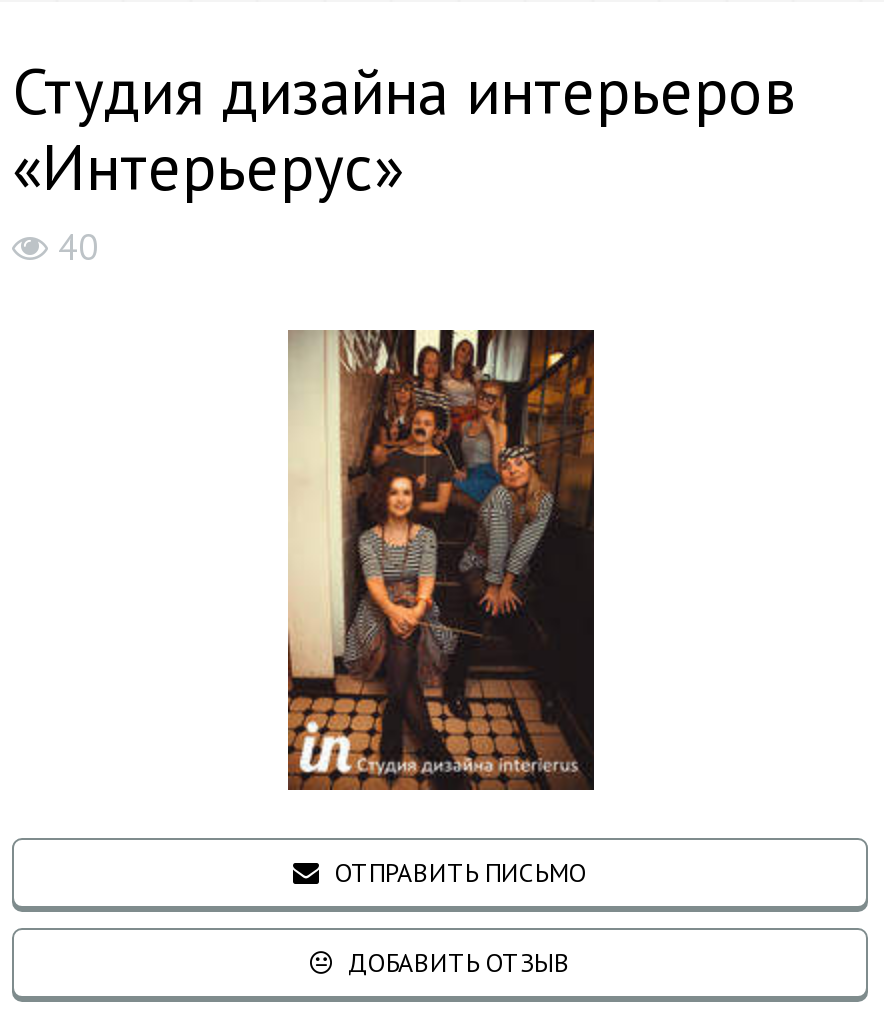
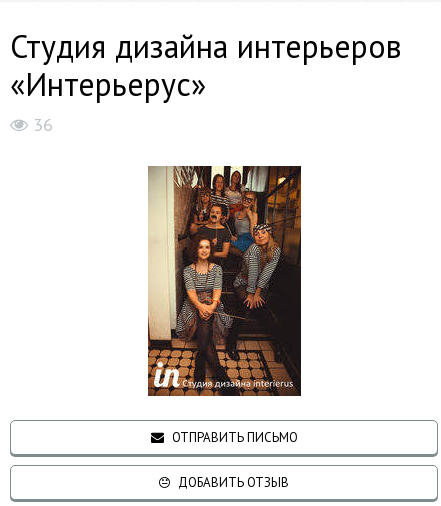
[48,224,98,270] 40 -> [28,113,53,136] 36

